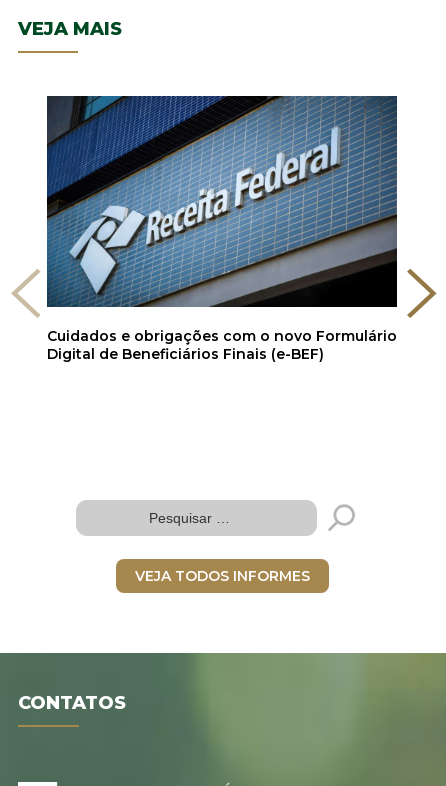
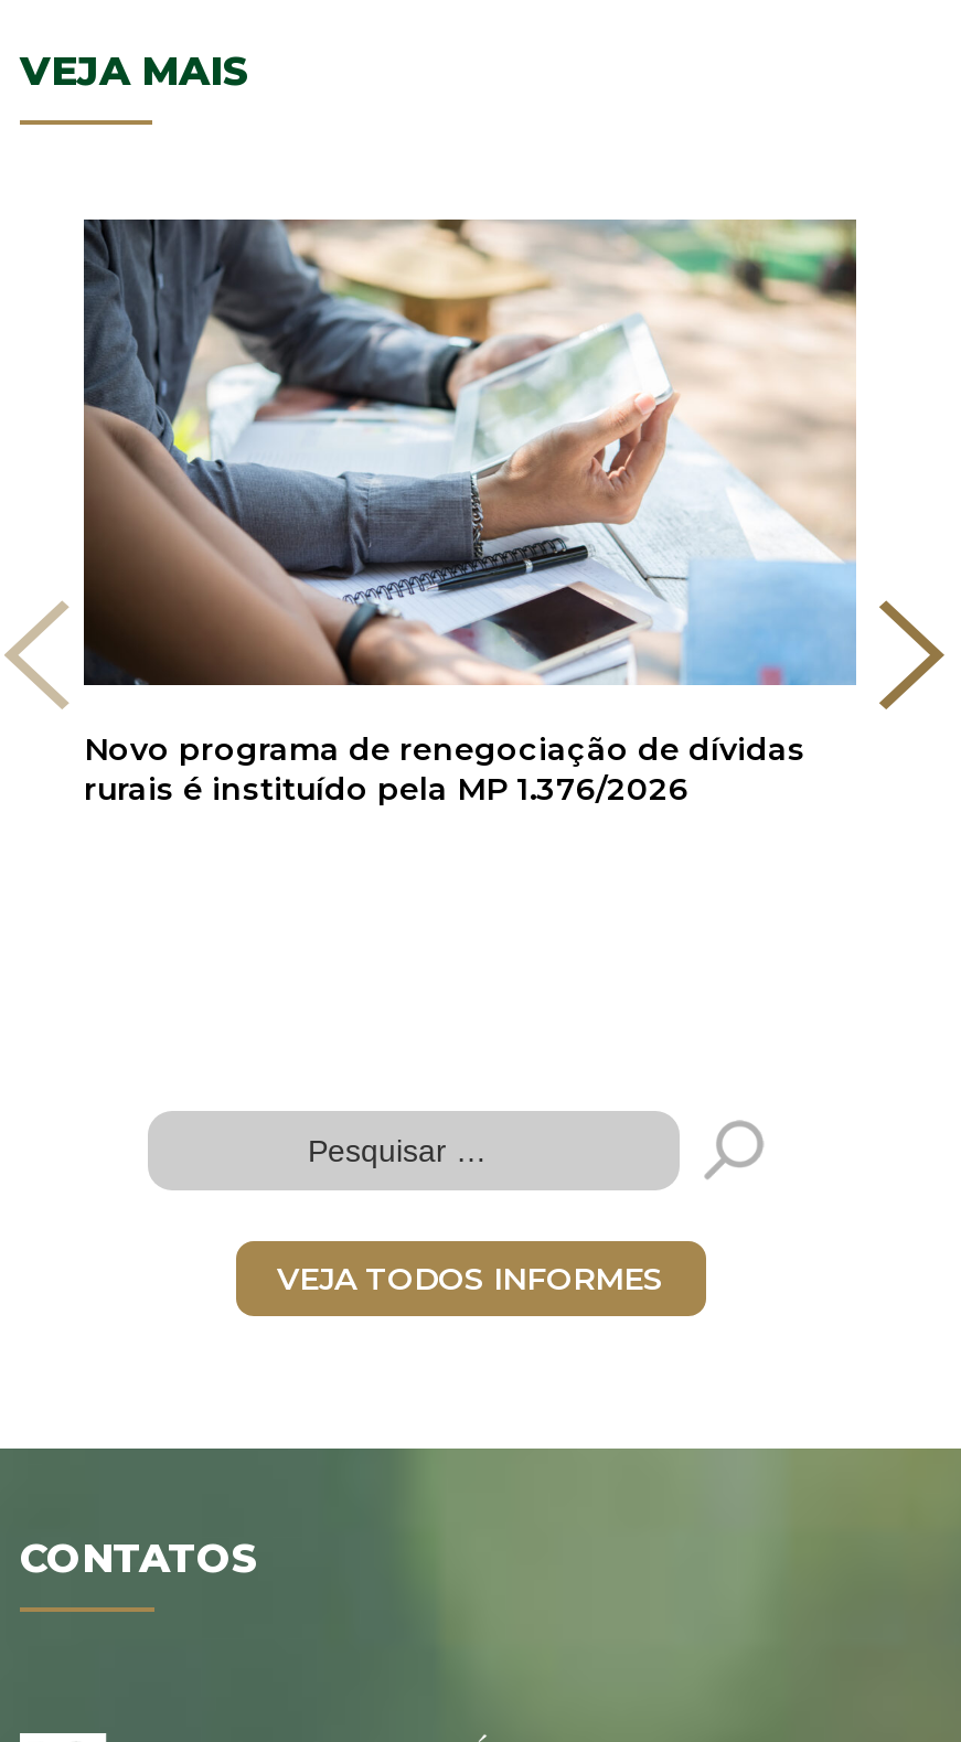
[46,95,398,363] [image] | Cuidados e obrigações com o novo Formulário | Digital de Beneficiários Finais (e-BEF) -> [82,217,858,809] [image] | Novo programa de renegociação de dívidas | rurais é instituído pela MP 1.376/2026

